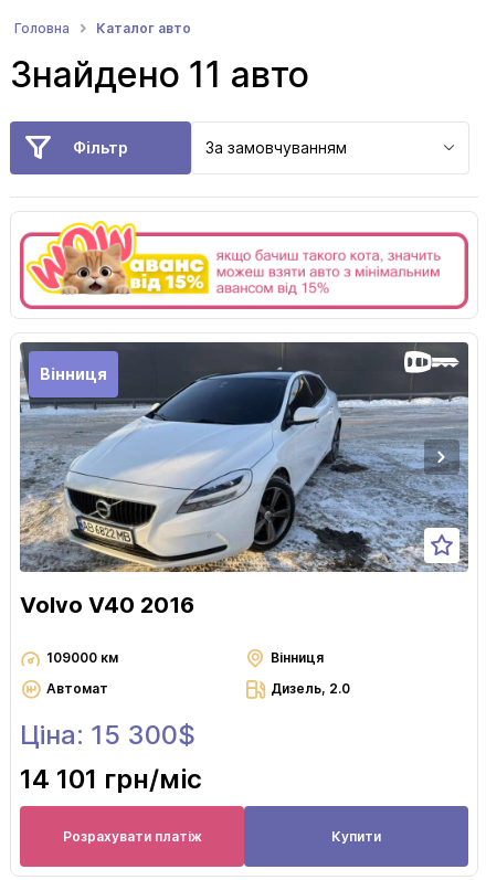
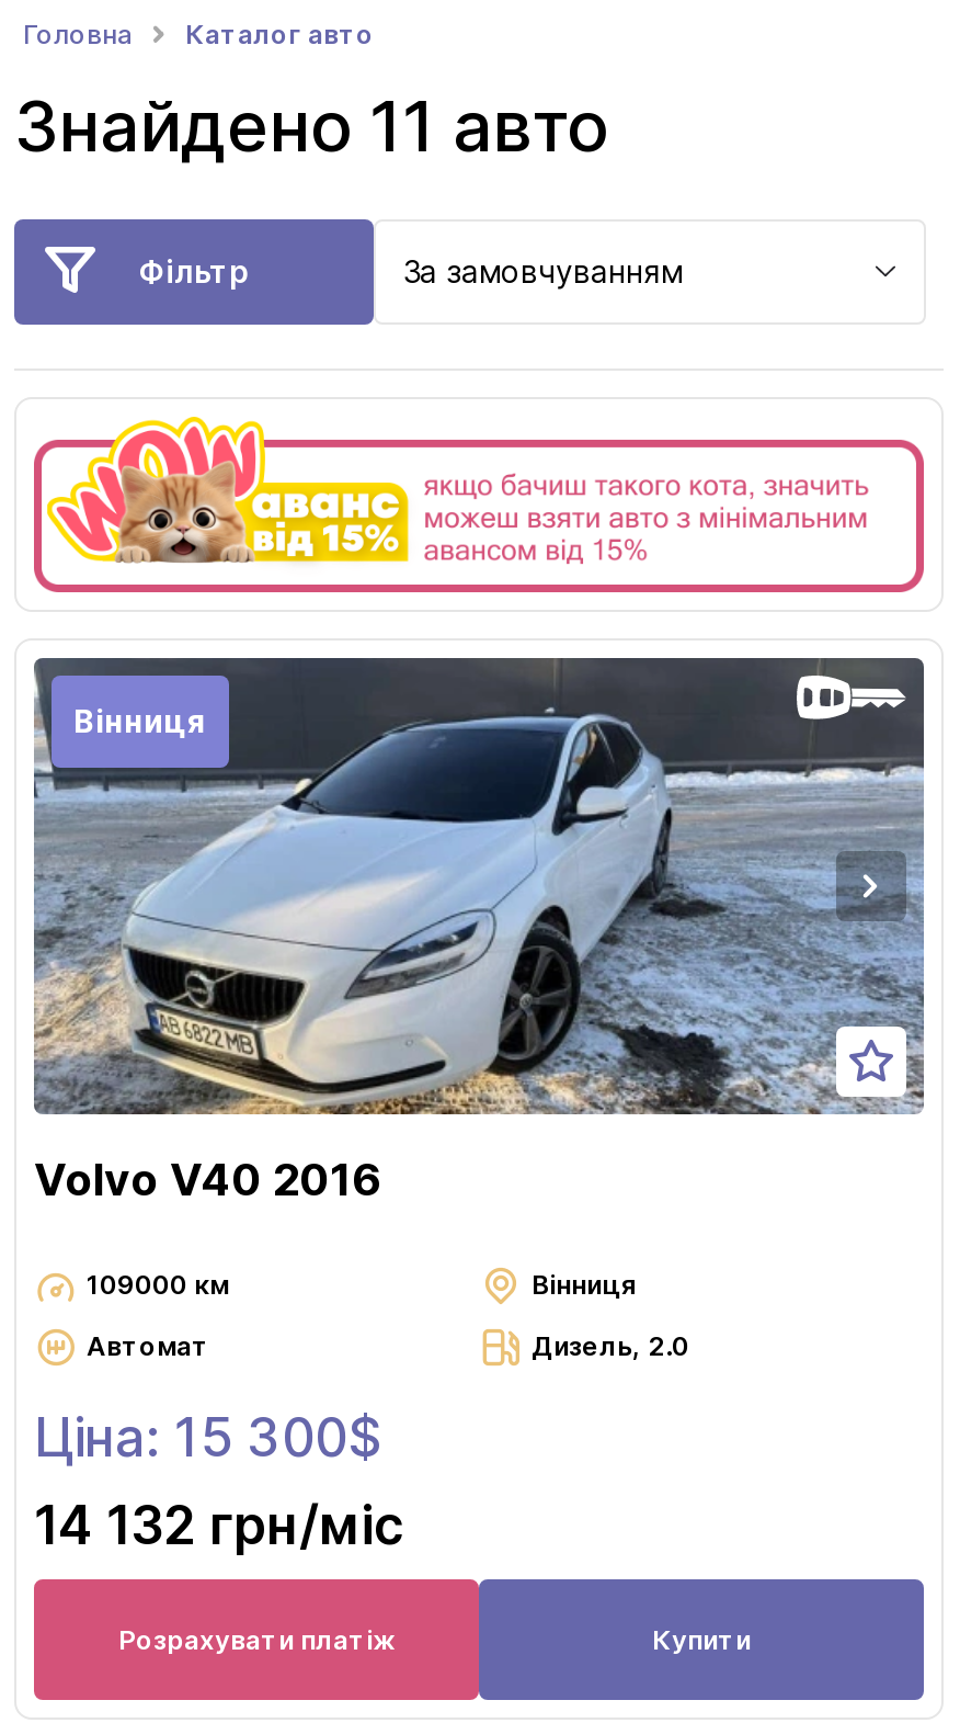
[20,763,202,795] 14 101 грн/міс -> [34,1494,404,1558] 14 132 грн/міс

